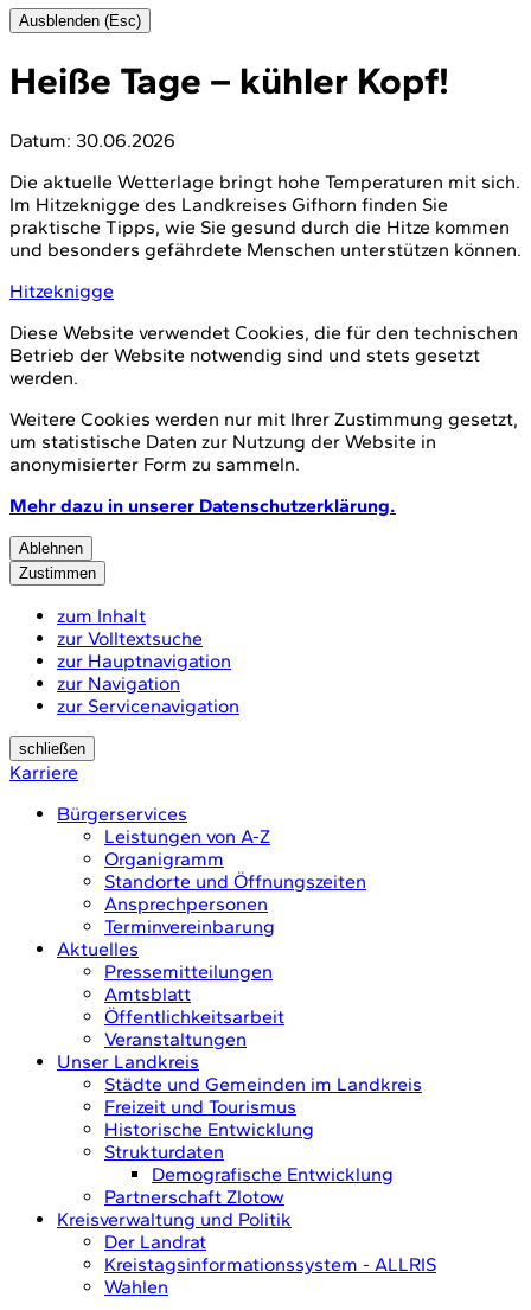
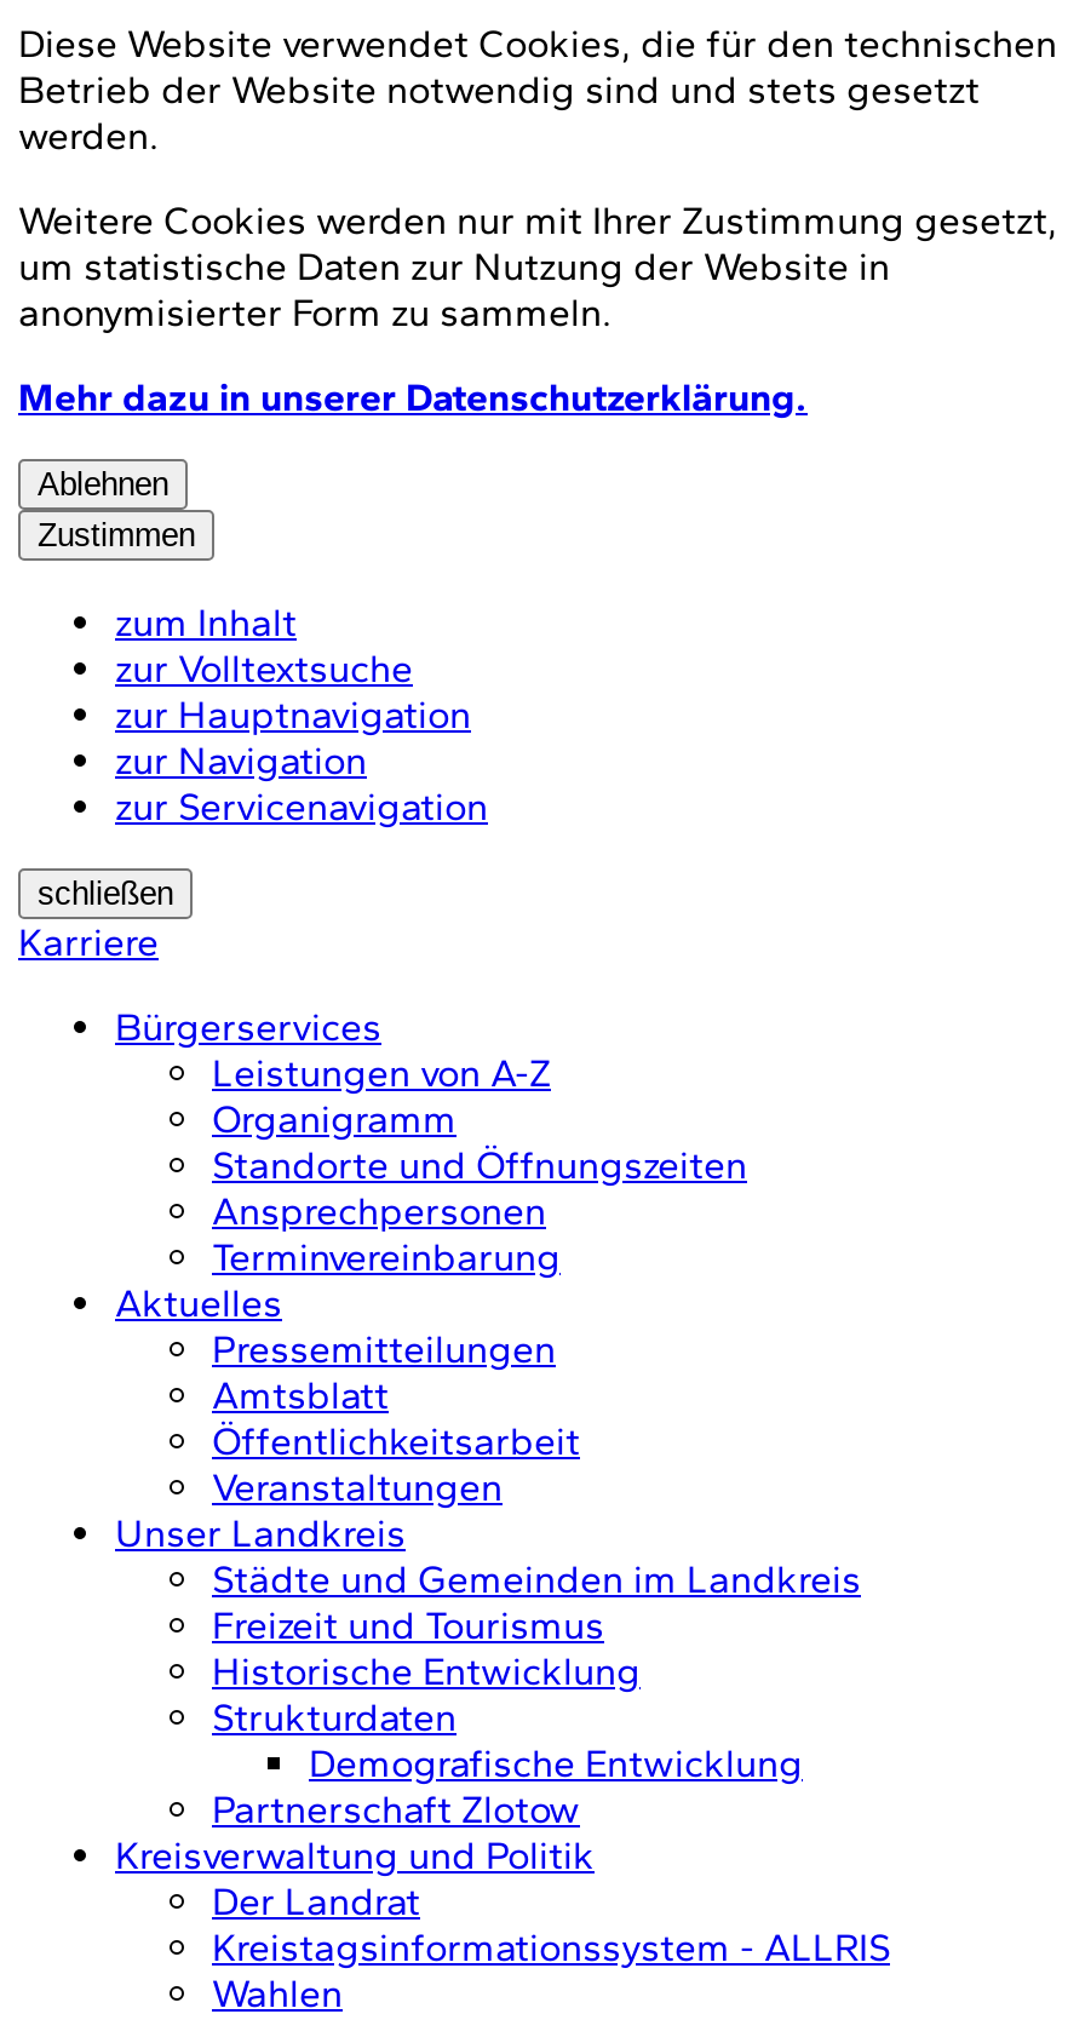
[9,12,522,302] Ausblenden (Esc) | Heiße Tage – kühler Kopf! | Datum: 30.06.2026 | Die aktuelle Wetterlage bringt hohe Temperaturen mit sich. | Im Hitzeknigge des Landkreises Gifhorn finden Sie | praktische Tipps, wie Sie gesund durch die Hitze kommen | und besonders gefährdete Menschen unterstützen können. | Hitzeknigge -> none

